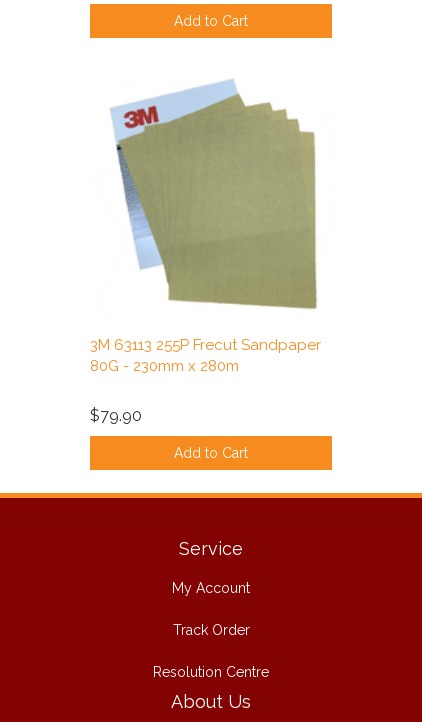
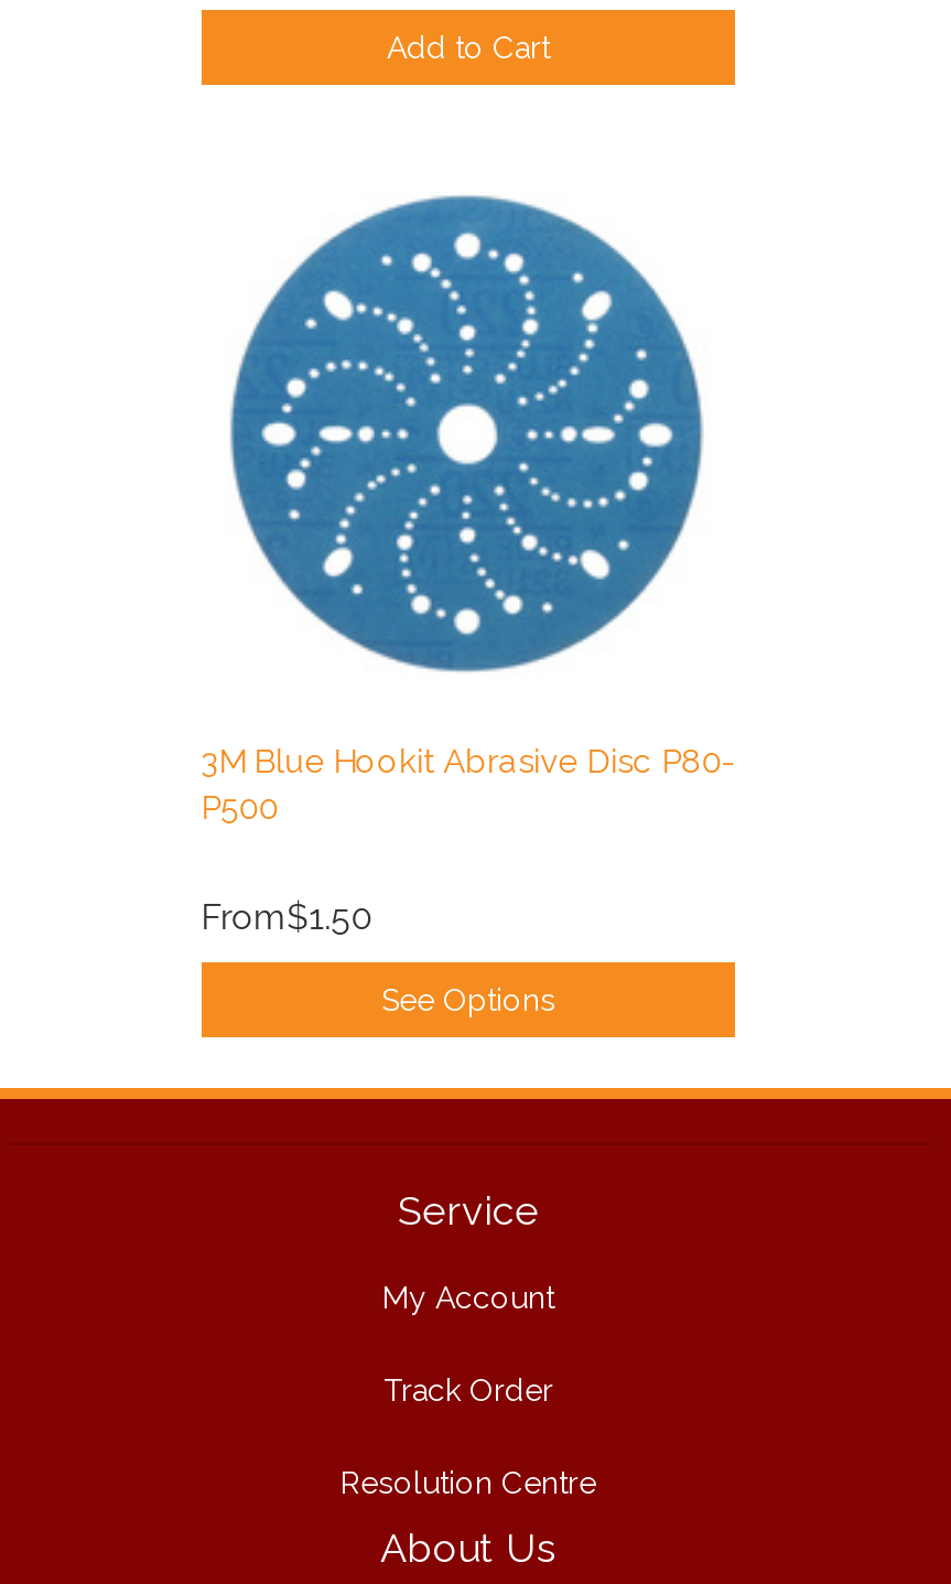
[90,79,321,375] [image] | 3M 63113 255P Frecut Sandpaper | 80G - 230mm x 280m -> [201,177,734,828] [image] | 3M Blue Hookit Abrasive Disc P80- | P500
[90,406,142,425] $79.90 -> [201,896,373,938] From$1.50
[174,445,248,461] Add to Cart -> [381,982,555,1017] See Options

